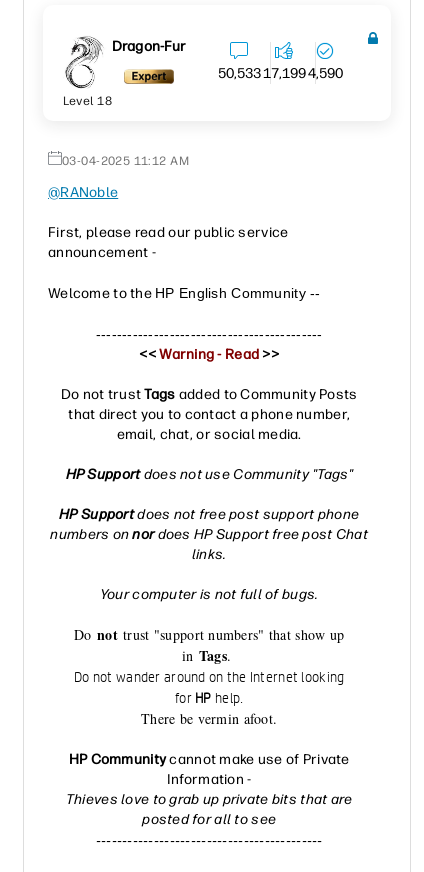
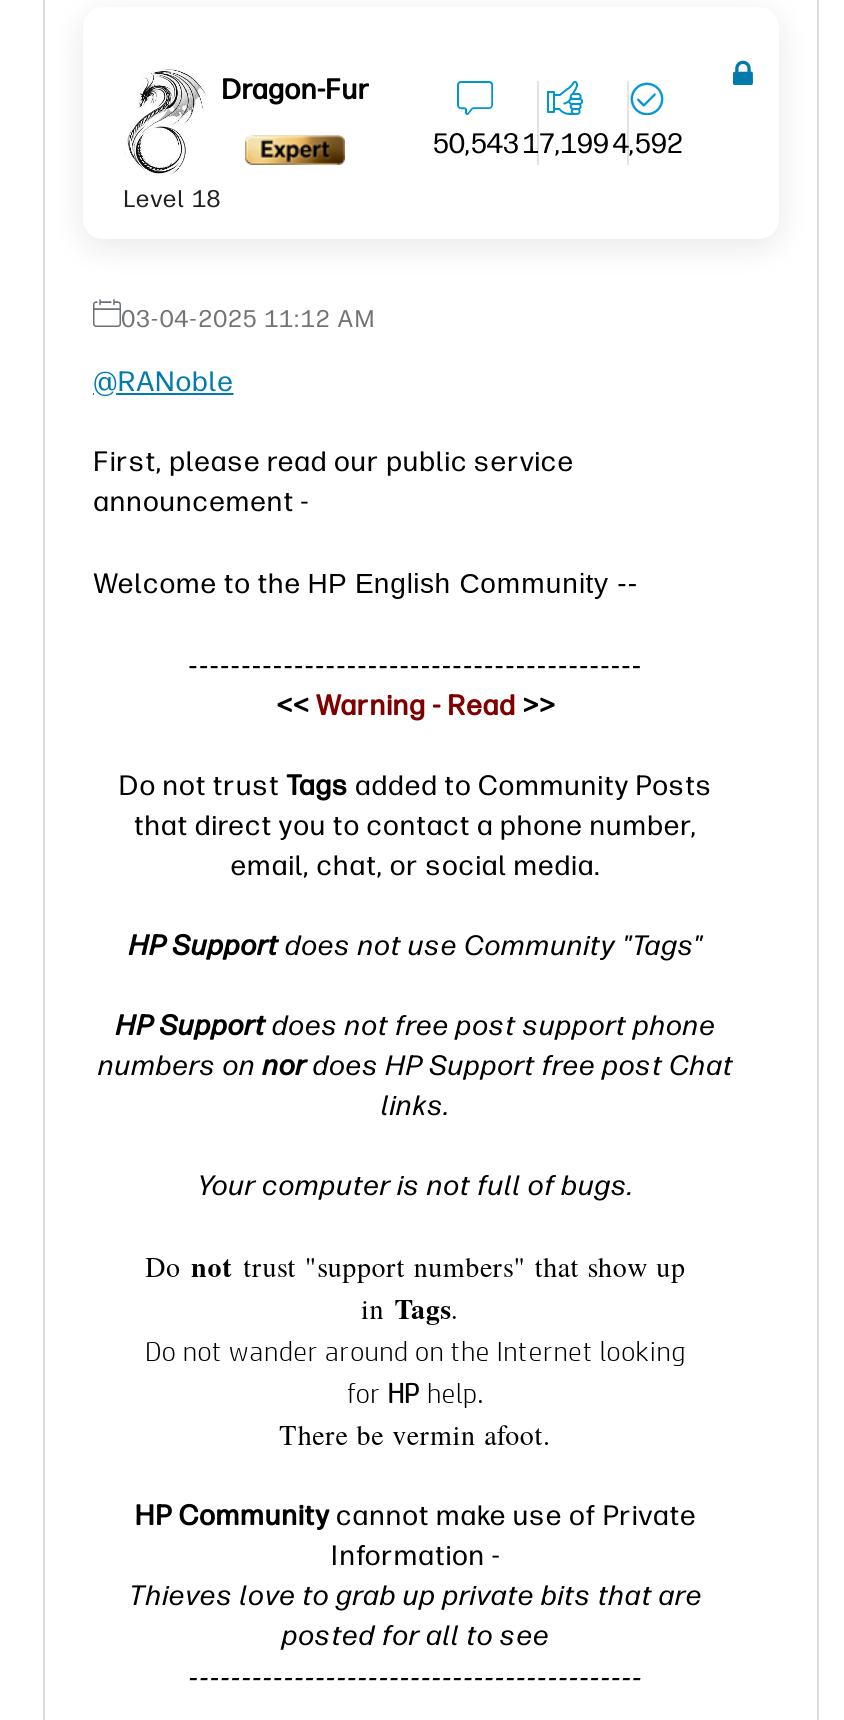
[218,65,343,82] 50,533 17,199 4,590 -> [432,127,682,161] 50,543 17,199 4,592

